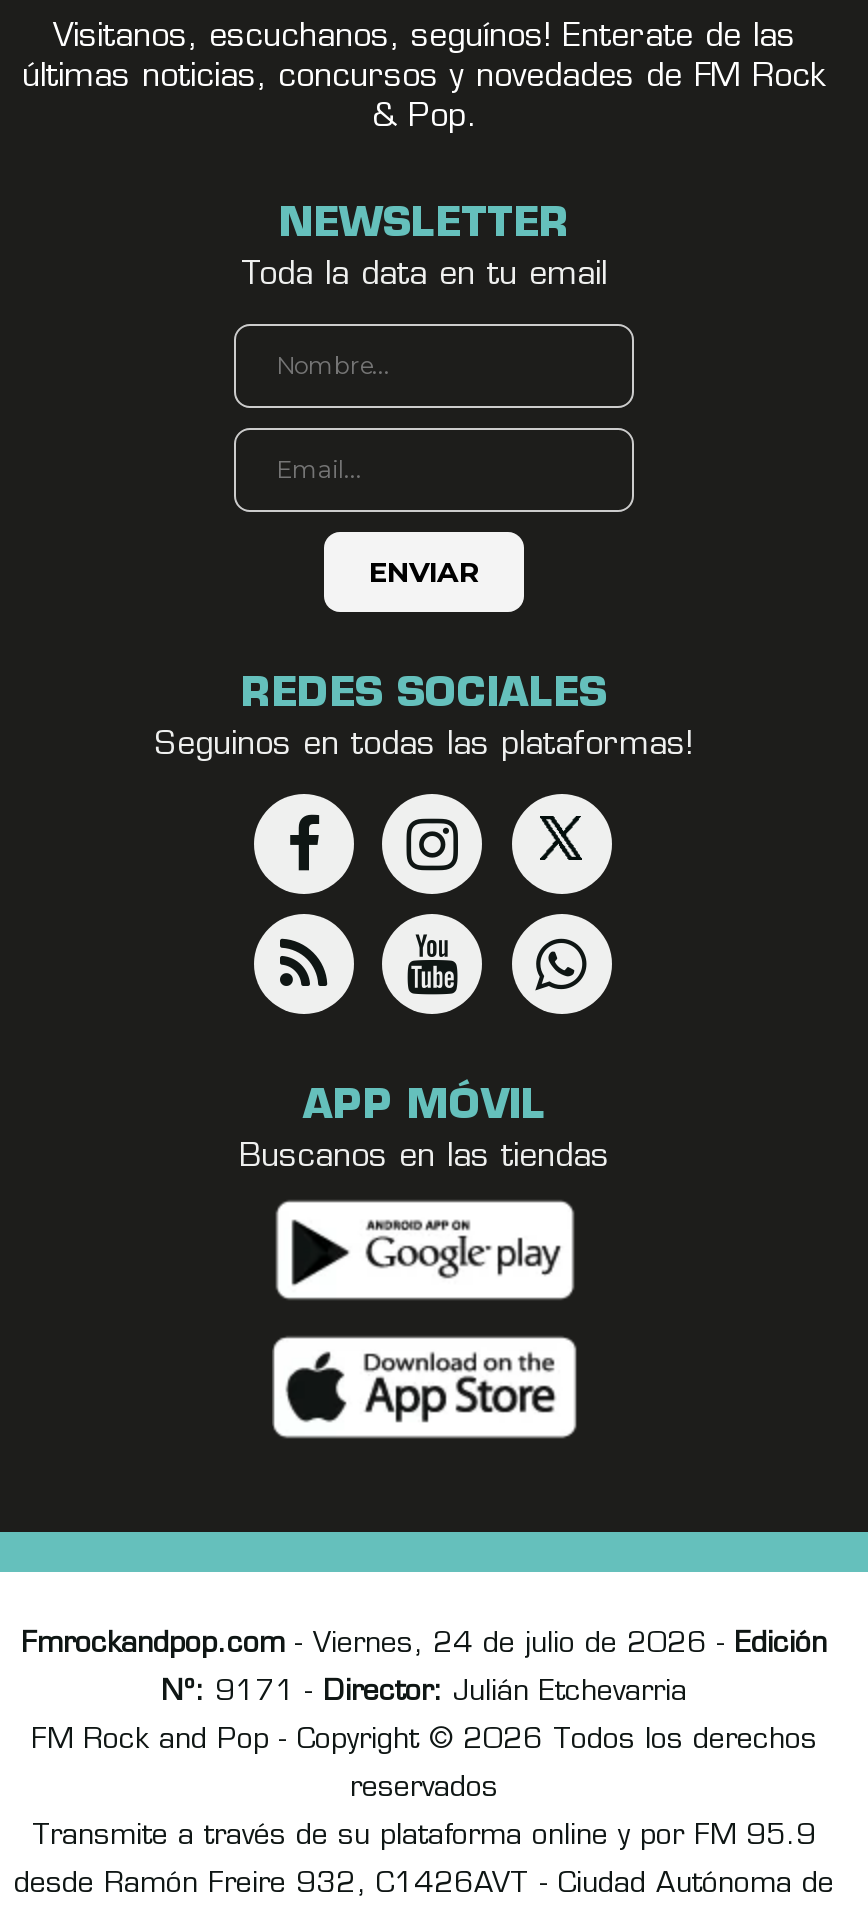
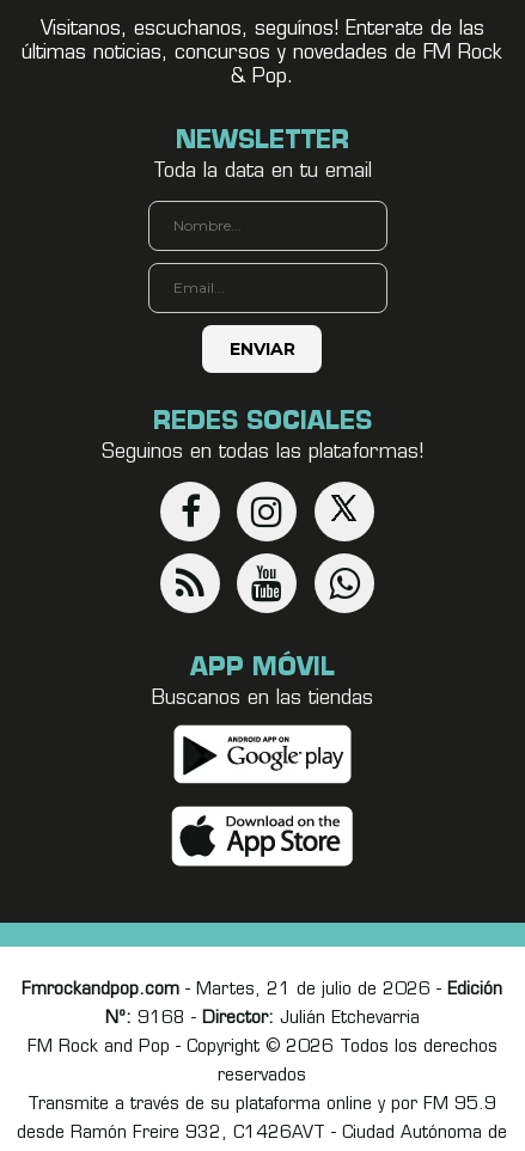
[21,1630,827,1660] Fmrockandpop.com - Viernes, 24 de julio de 2026 - Edición -> [22,981,502,999] Fmrockandpop.com - Martes, 21 de julio de 2026 - Edición
[161,1678,687,1708] Nº: 9171 - Director: Julián Etchevarria -> [105,1010,419,1028] Nº: 9168 - Director: Julián Etchevarria

